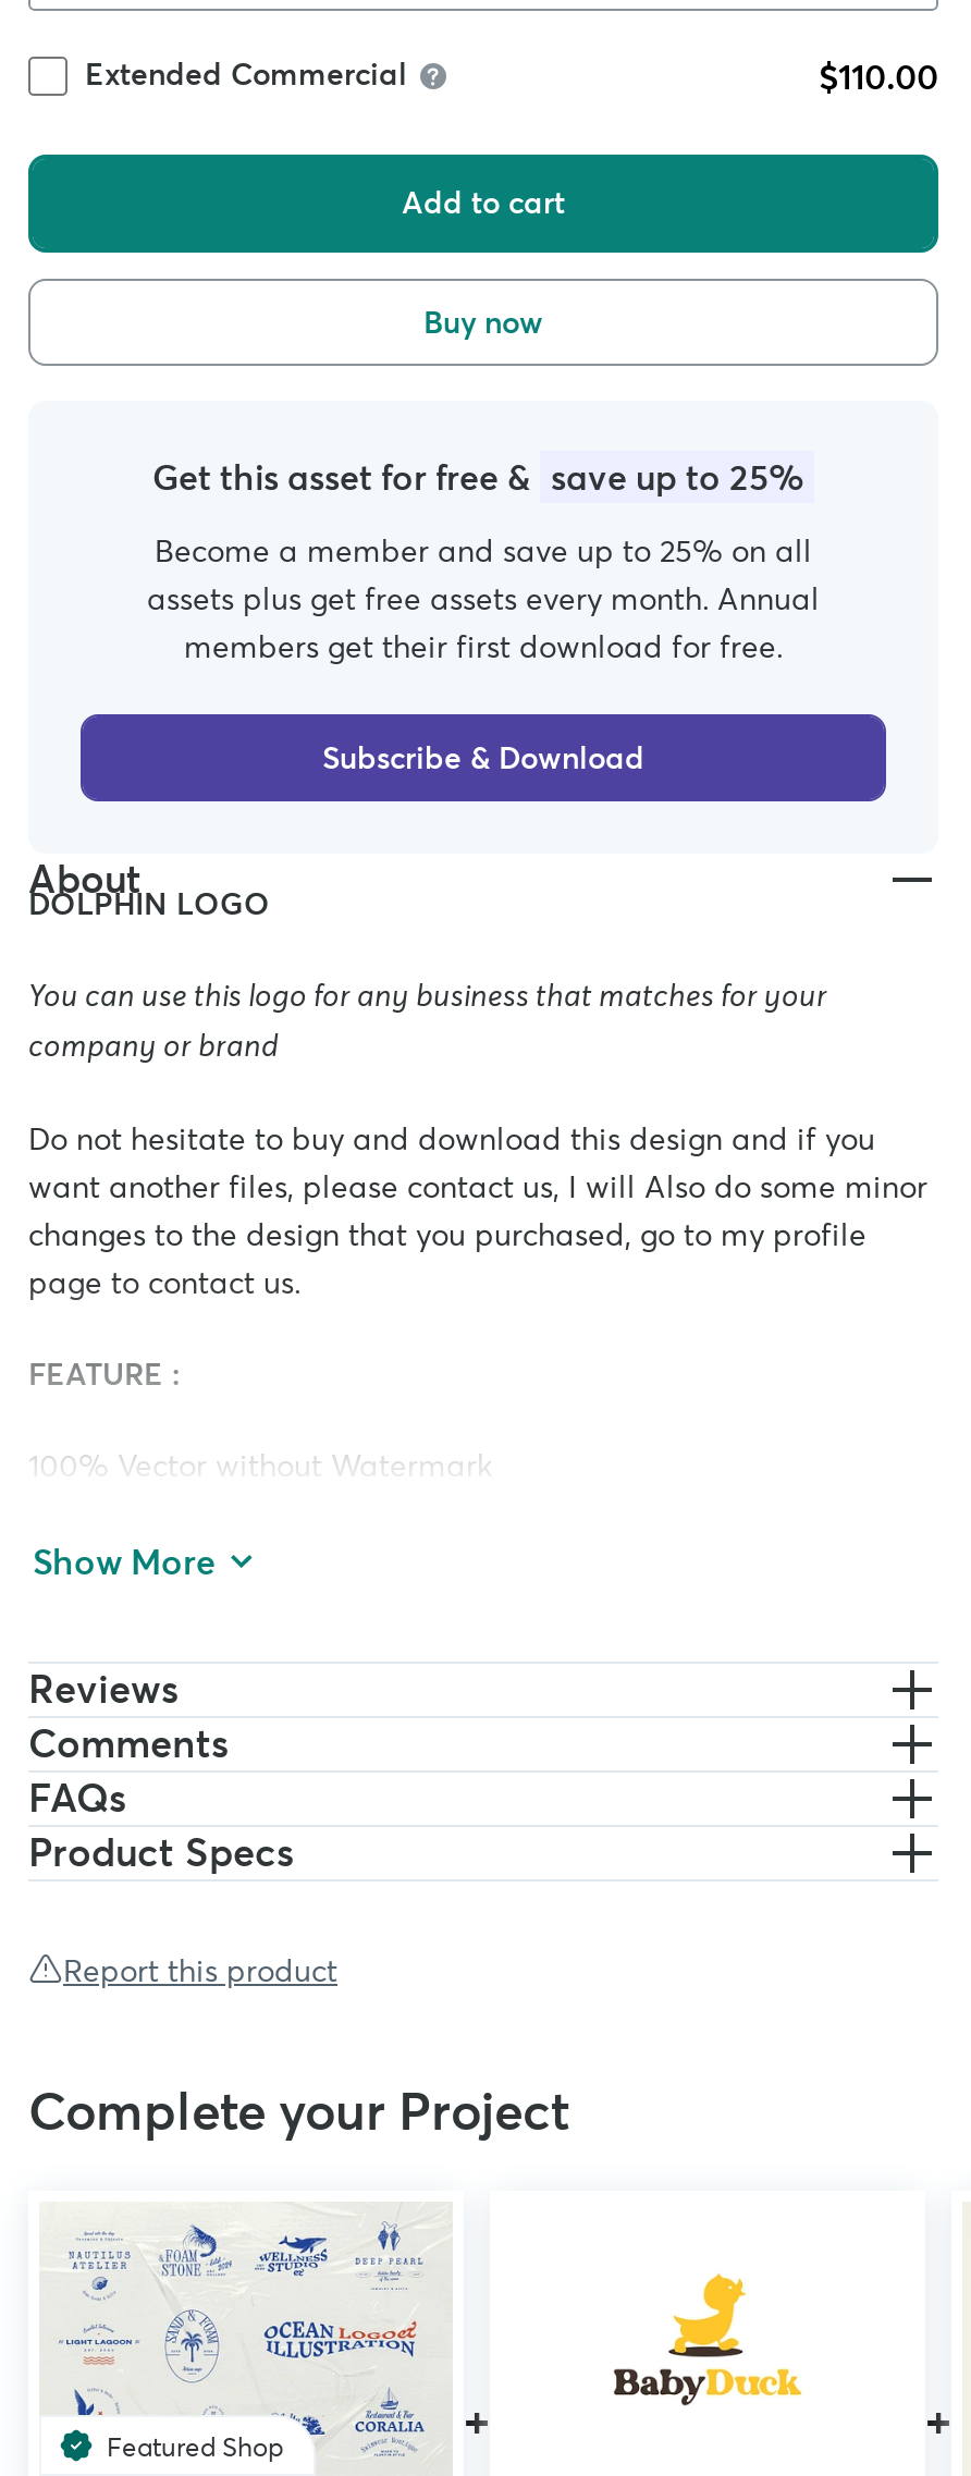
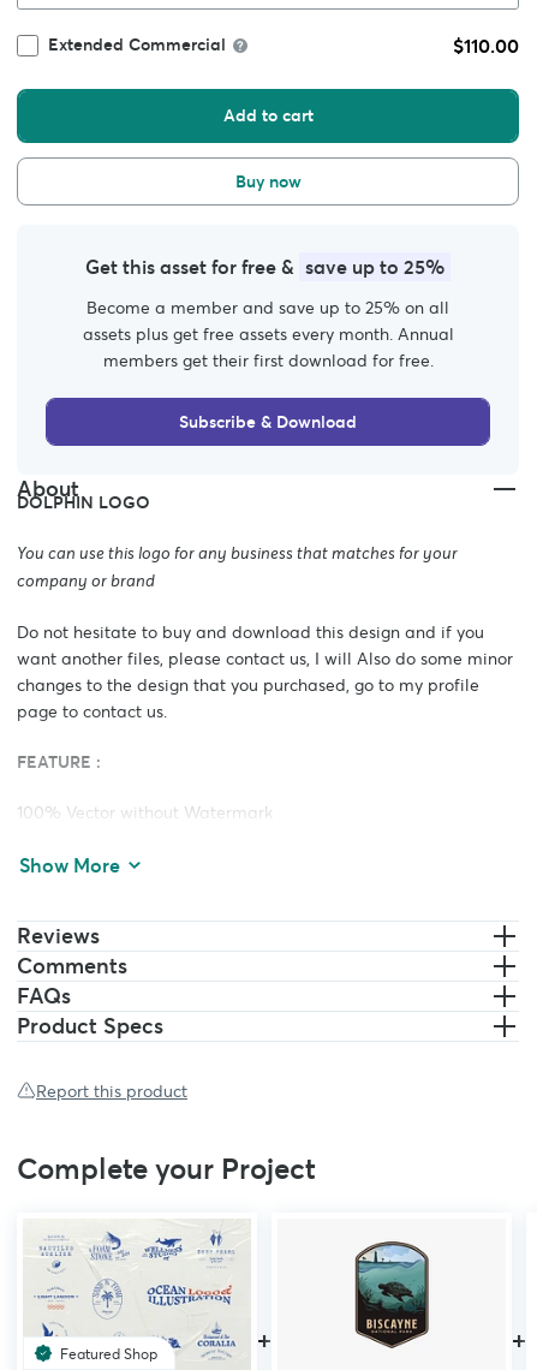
[612,2243,801,2437] [image] -> [341,1240,442,1350] [image]

